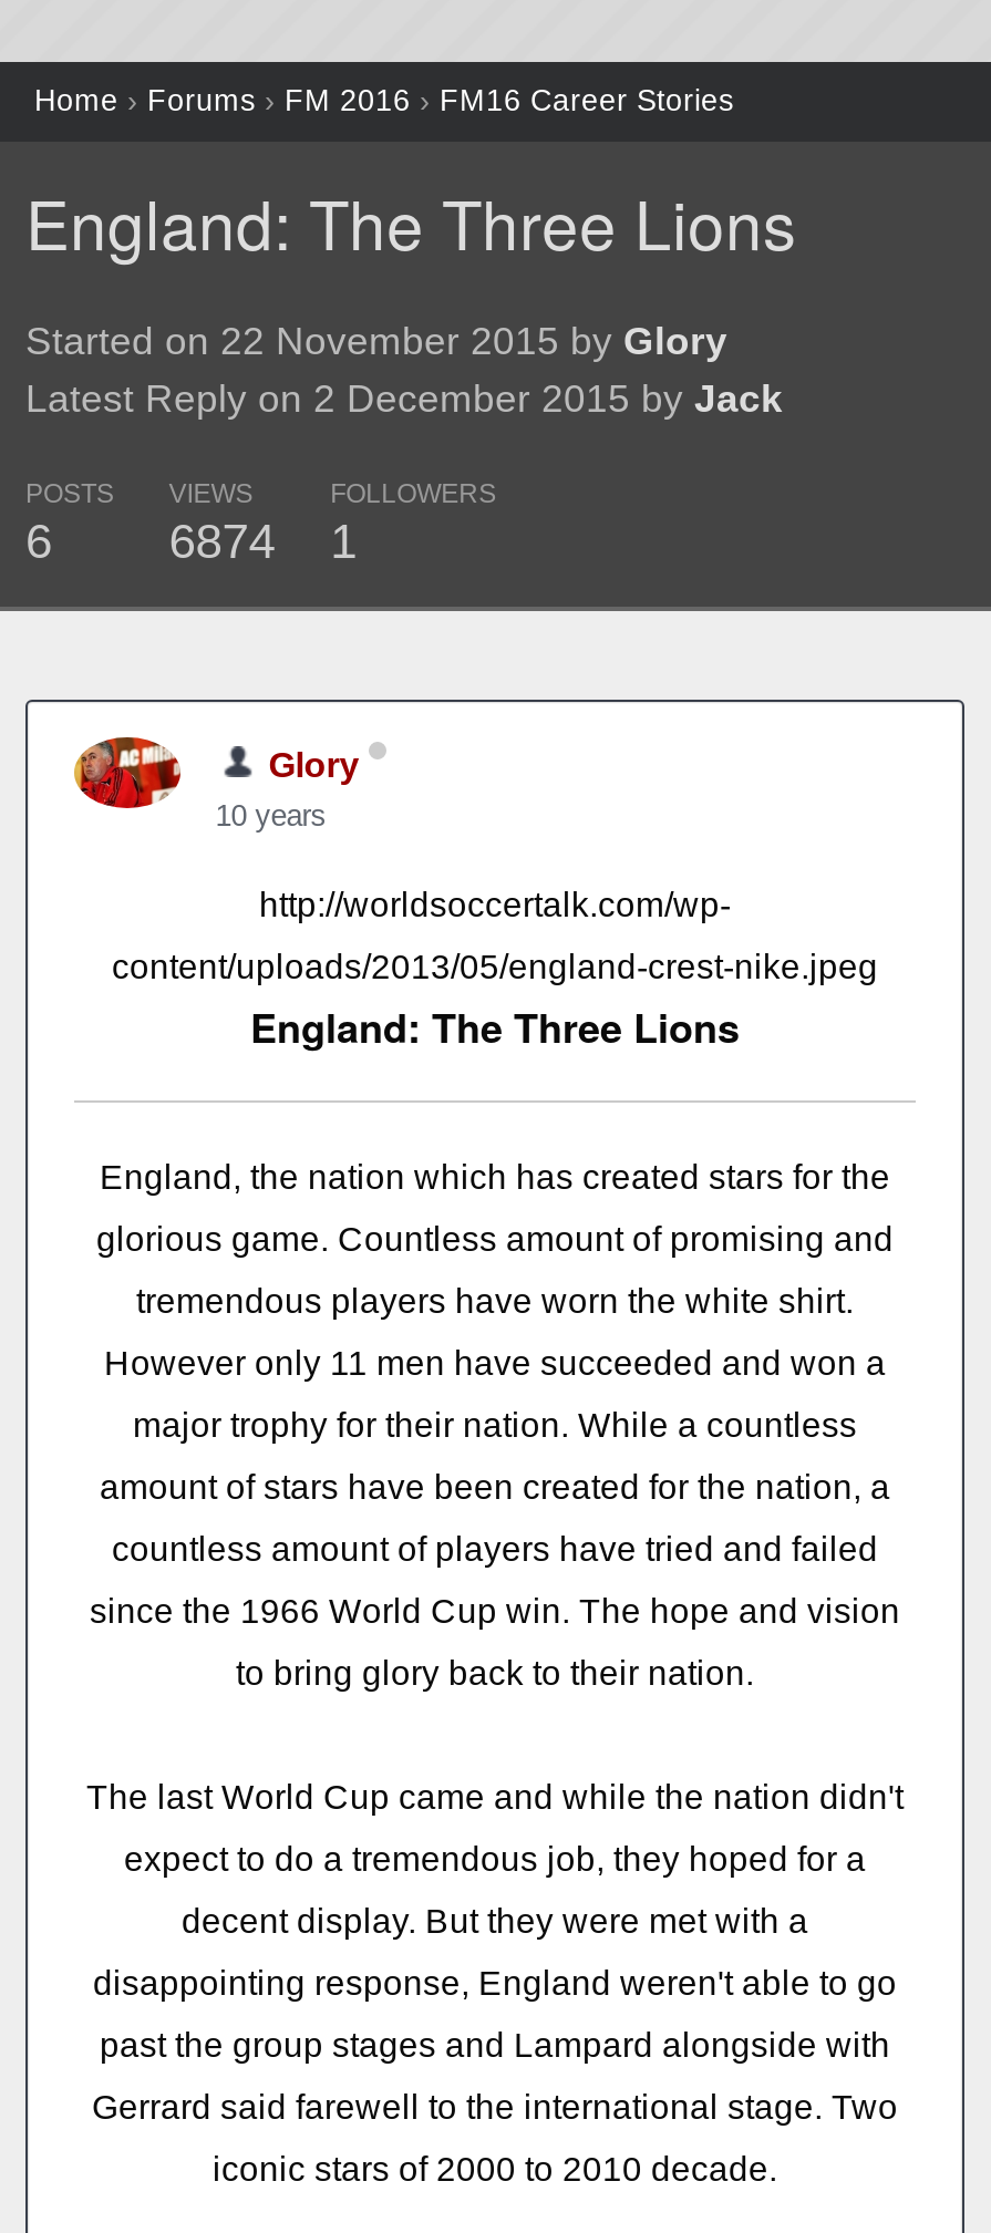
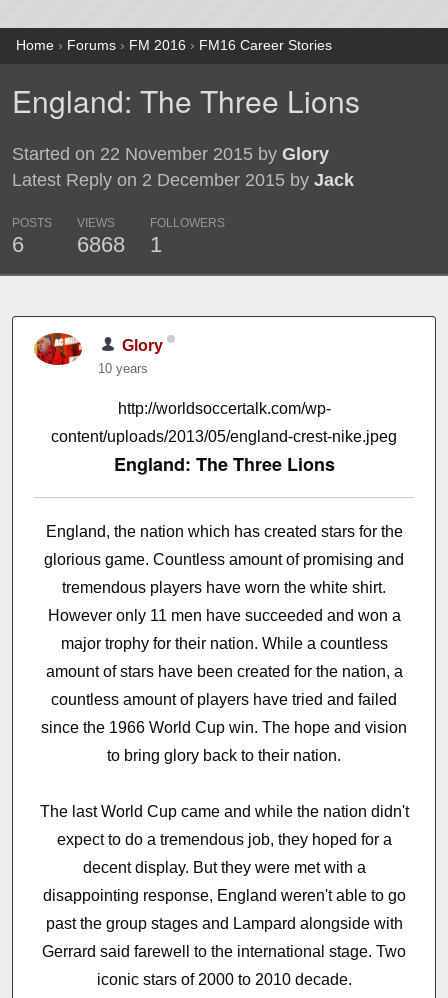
[169,514,357,569] 6874 1 -> [77,232,162,257] 6868 1

